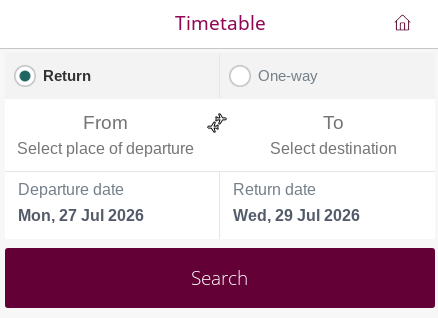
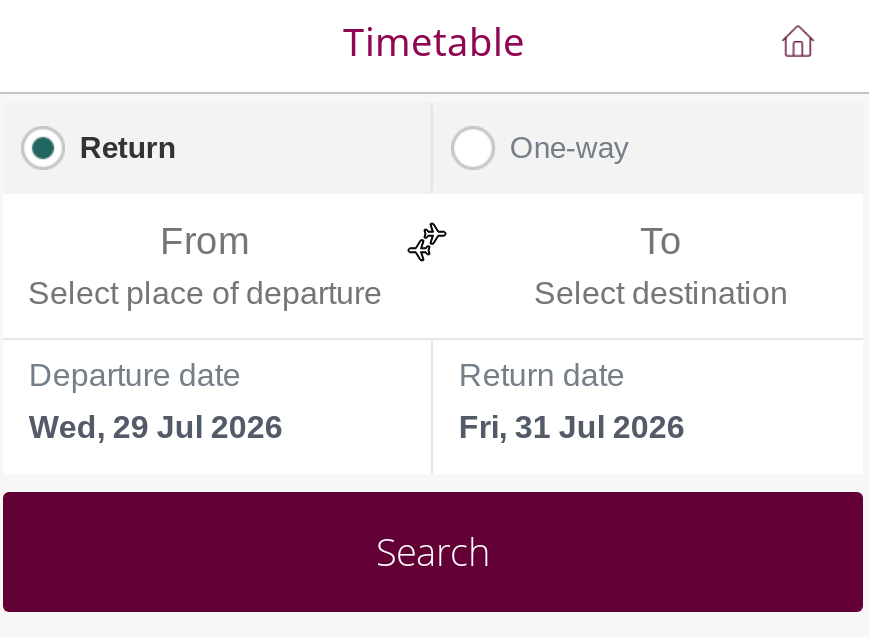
[18,207,144,224] Mon, 27 Jul 2026 -> [29,410,283,444] Wed, 29 Jul 2026
[233,207,360,224] Wed, 29 Jul 2026 -> [459,410,685,444] Fri, 31 Jul 2026

